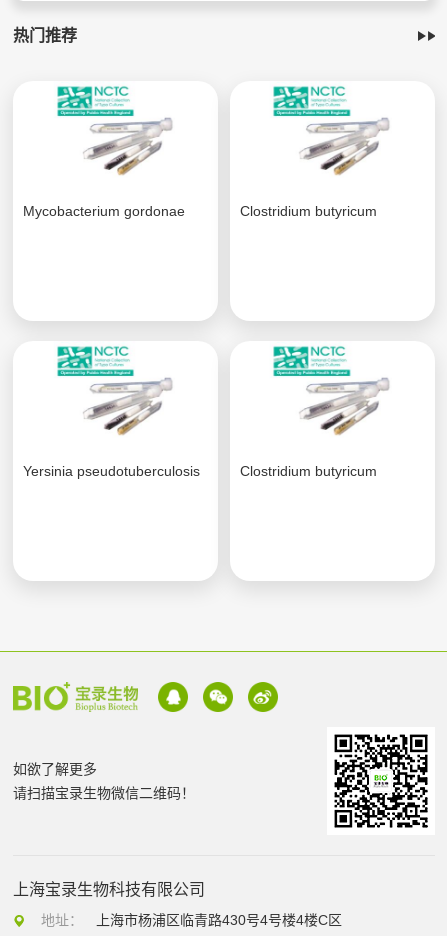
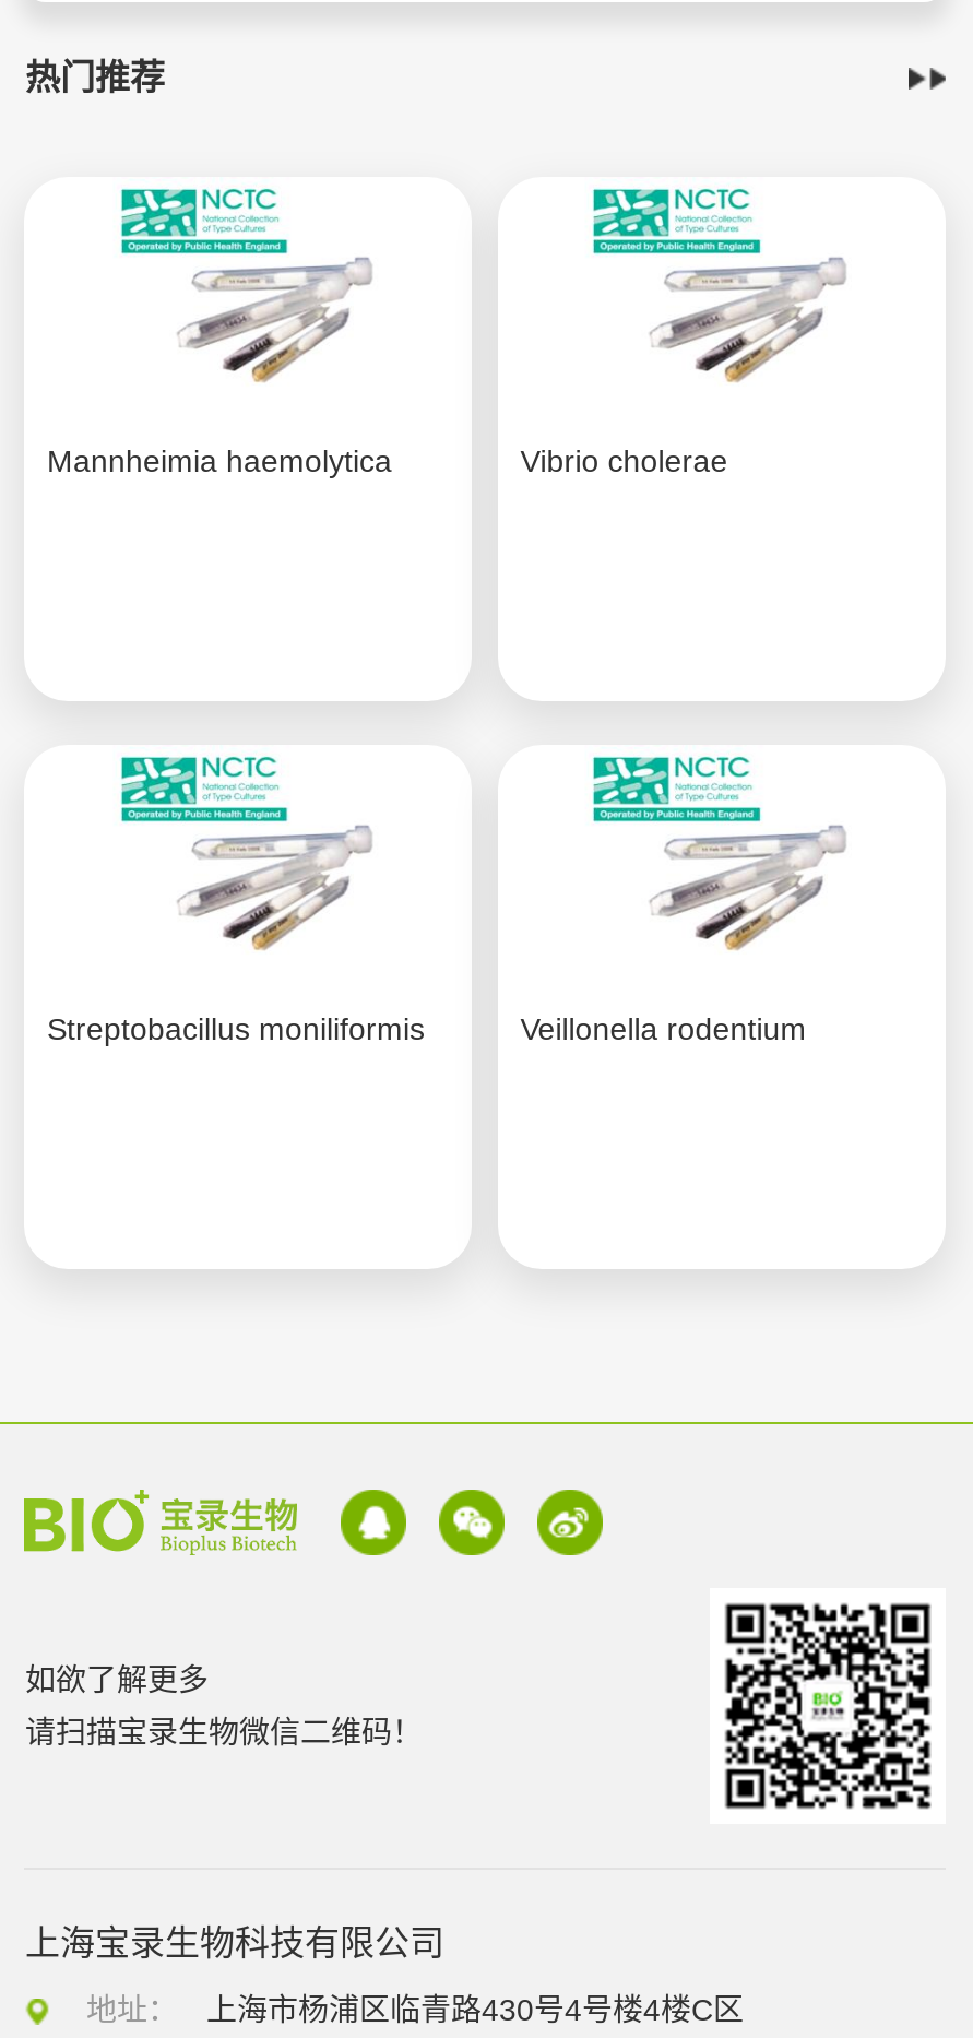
[23,203,377,219] Mycobacterium gordonae | Clostridium butyricum -> [47,444,728,479] Mannheimia haemolytica | Vibrio cholerae
[23,463,377,479] Yersinia pseudotuberculosis | Clostridium butyricum -> [47,1012,807,1047] Streptobacillus moniliformis | Veillonella rodentium

